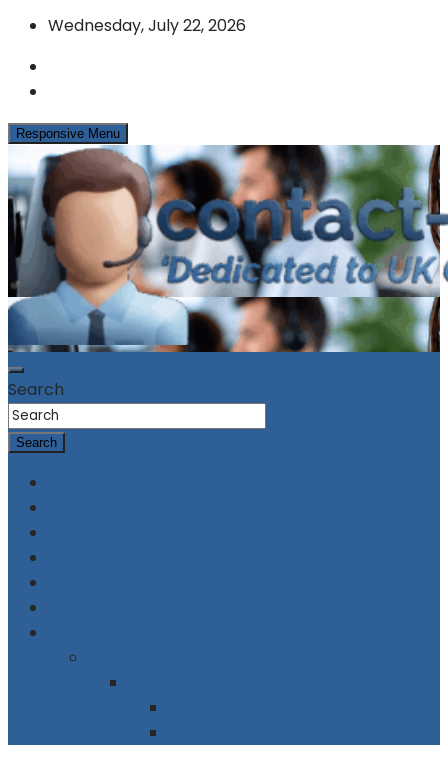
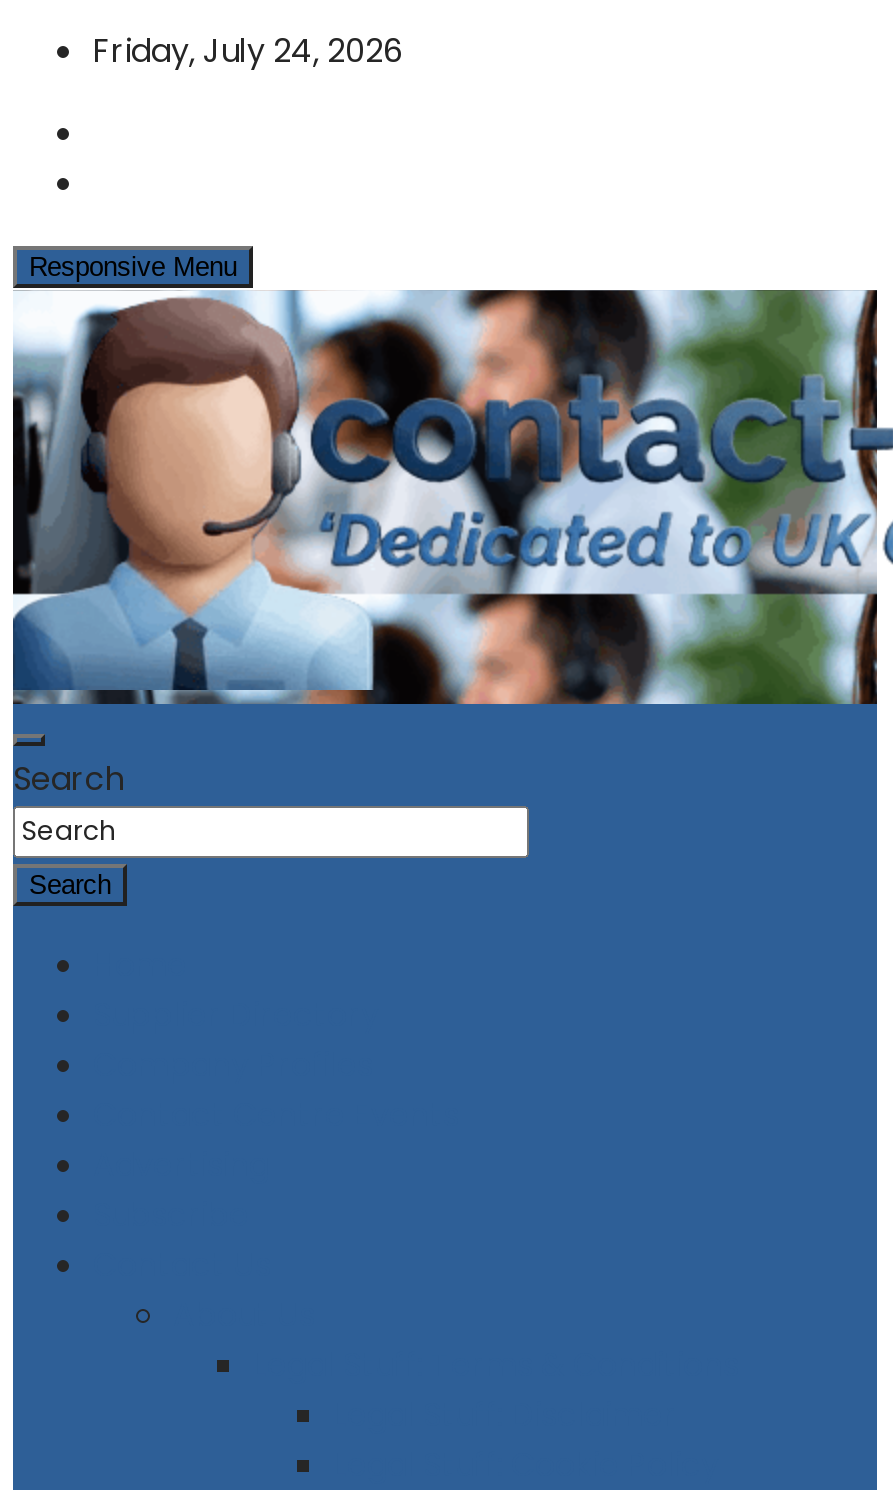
[48,14,246,37] Wednesday, July 22, 2026 -> [93,28,403,74] Friday, July 24, 2026

